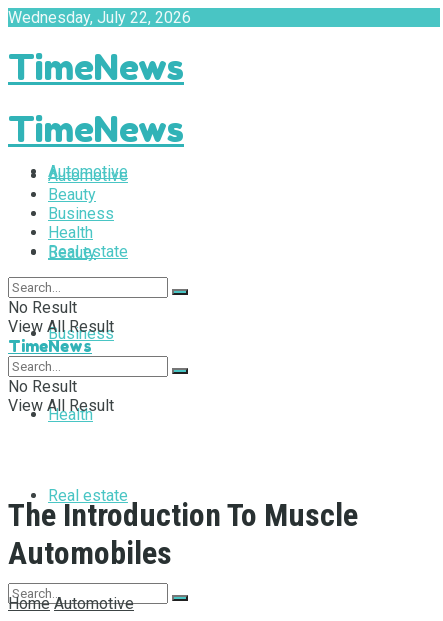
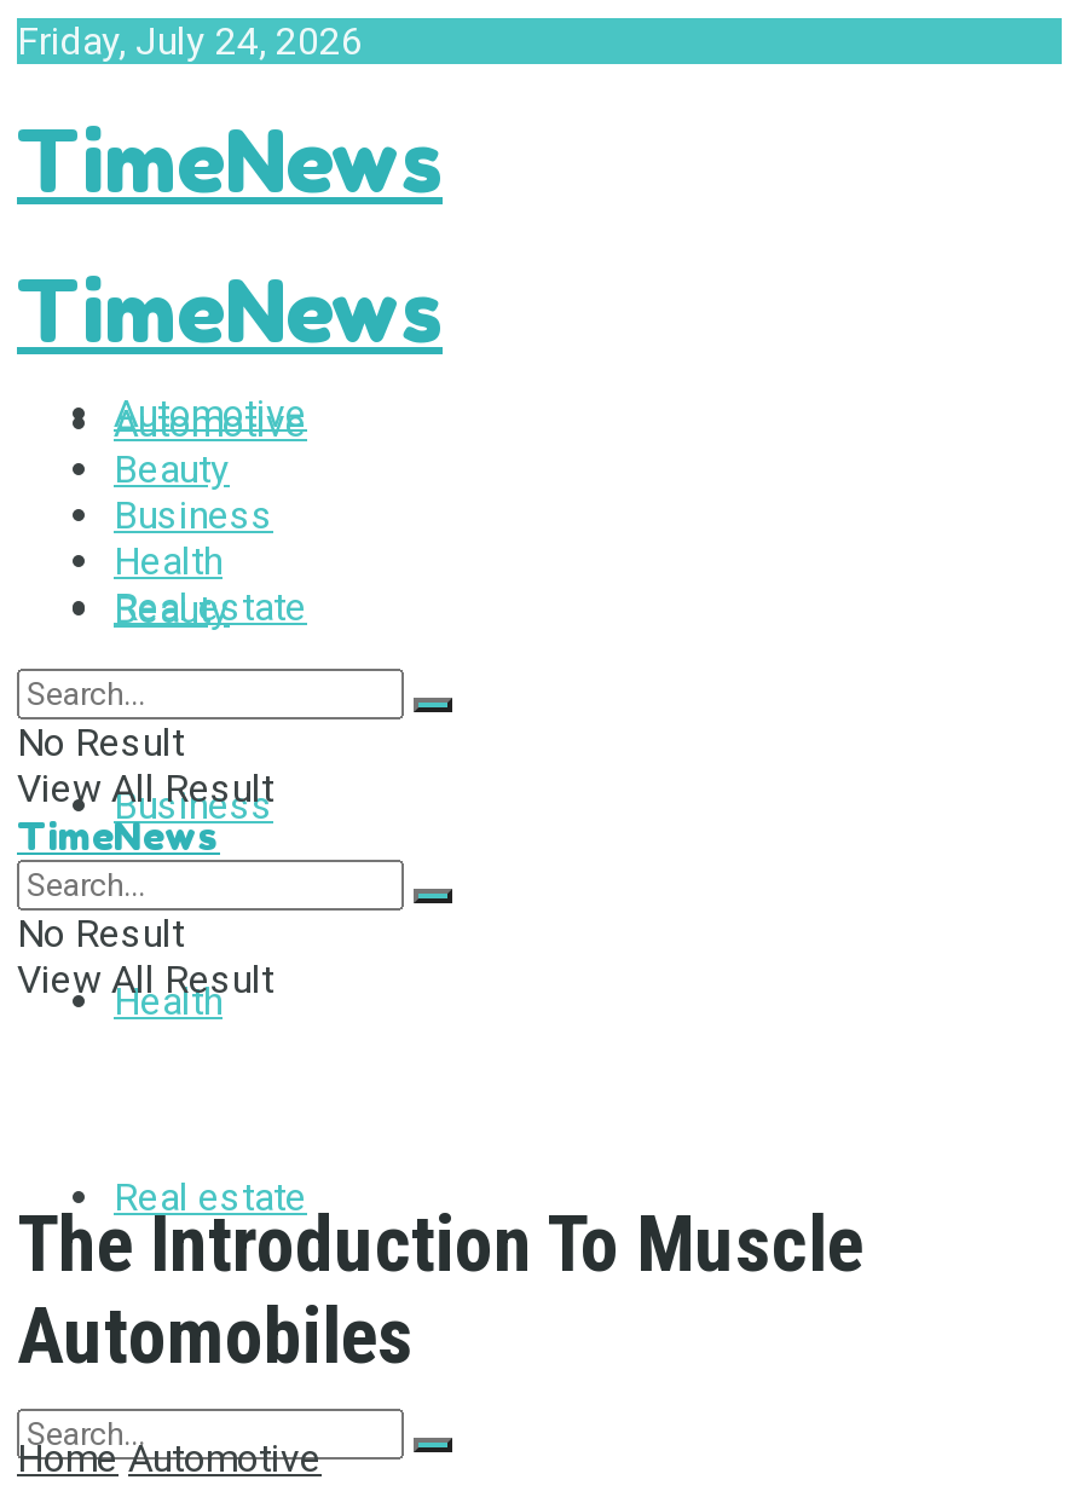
[8,8,191,27] Wednesday, July 22, 2026 -> [17,18,363,64] Friday, July 24, 2026

